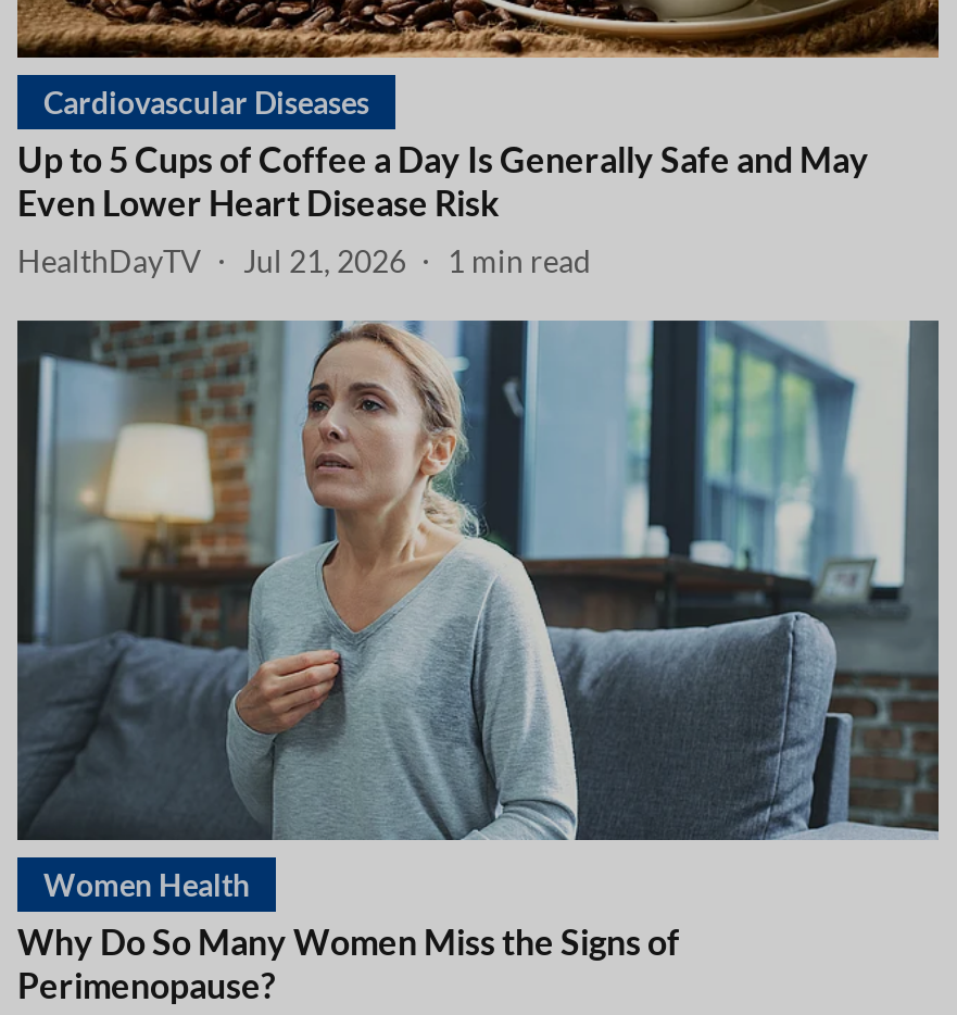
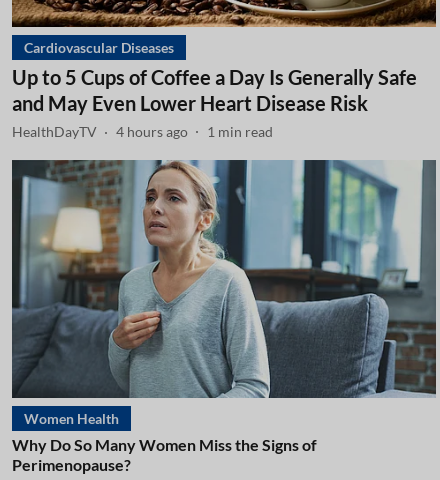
[17,241,591,278] HealthDayTV Jul 21, 2026 1 min read -> [12,123,273,140] HealthDayTV 4 hours ago 1 min read

